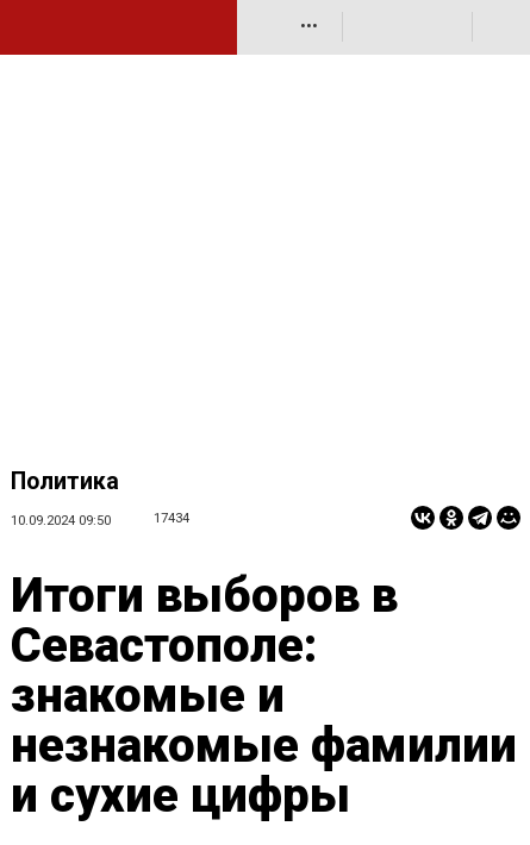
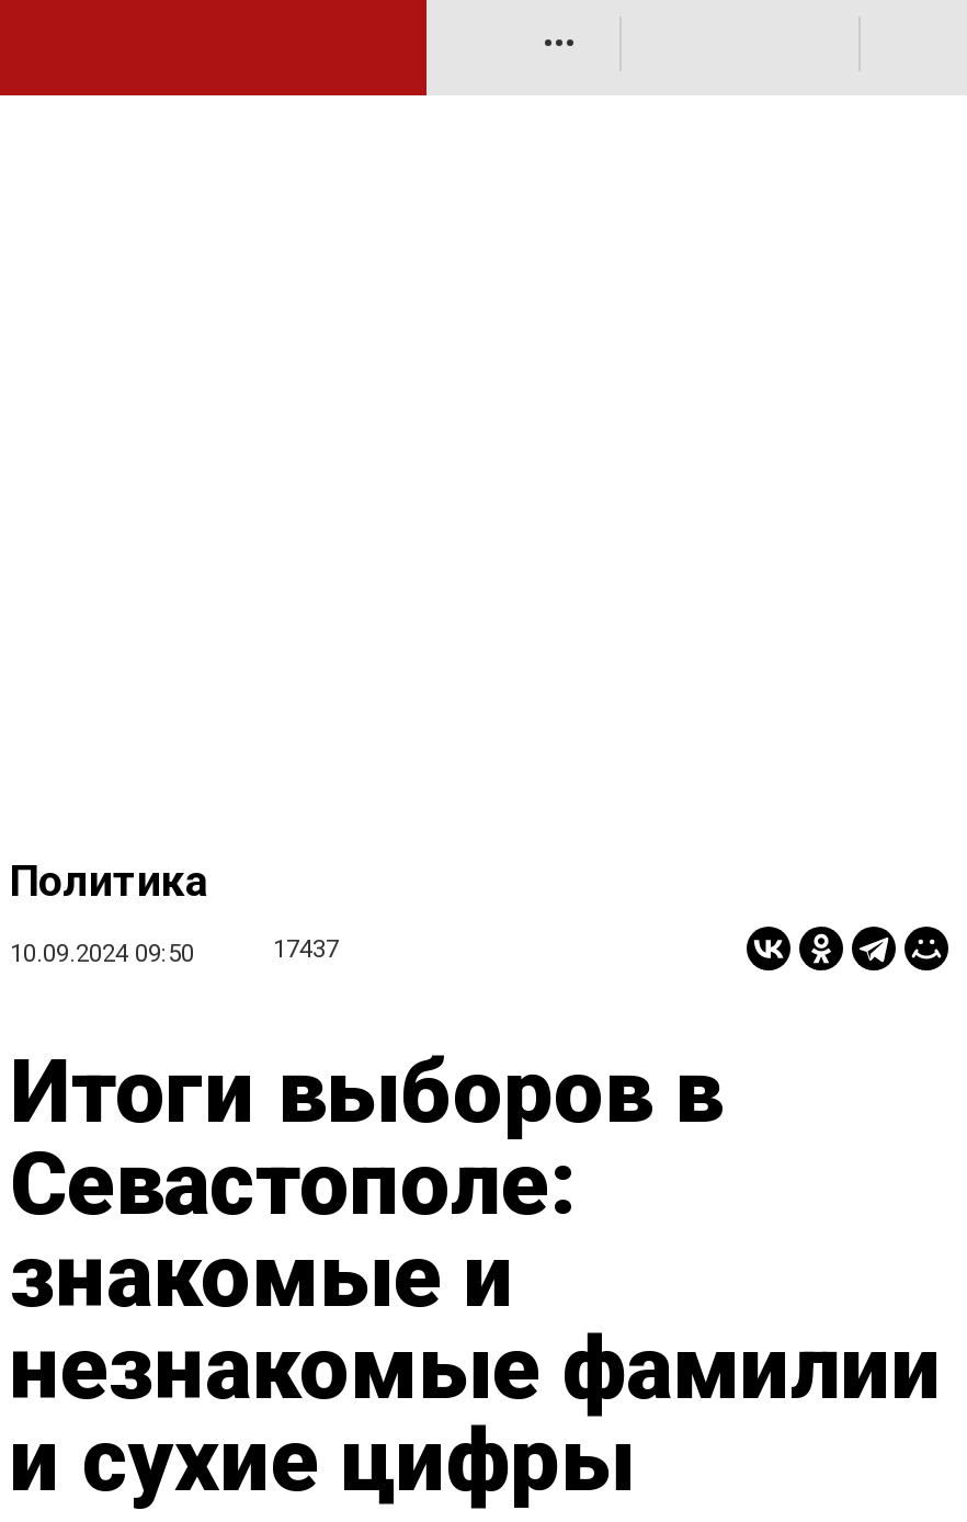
[154,511,189,526] 17434 -> [273,935,339,964] 17437

